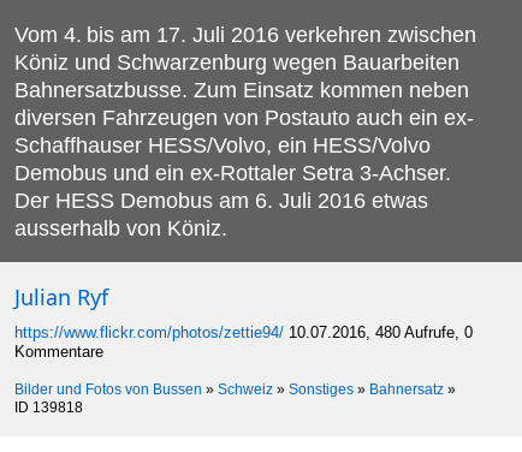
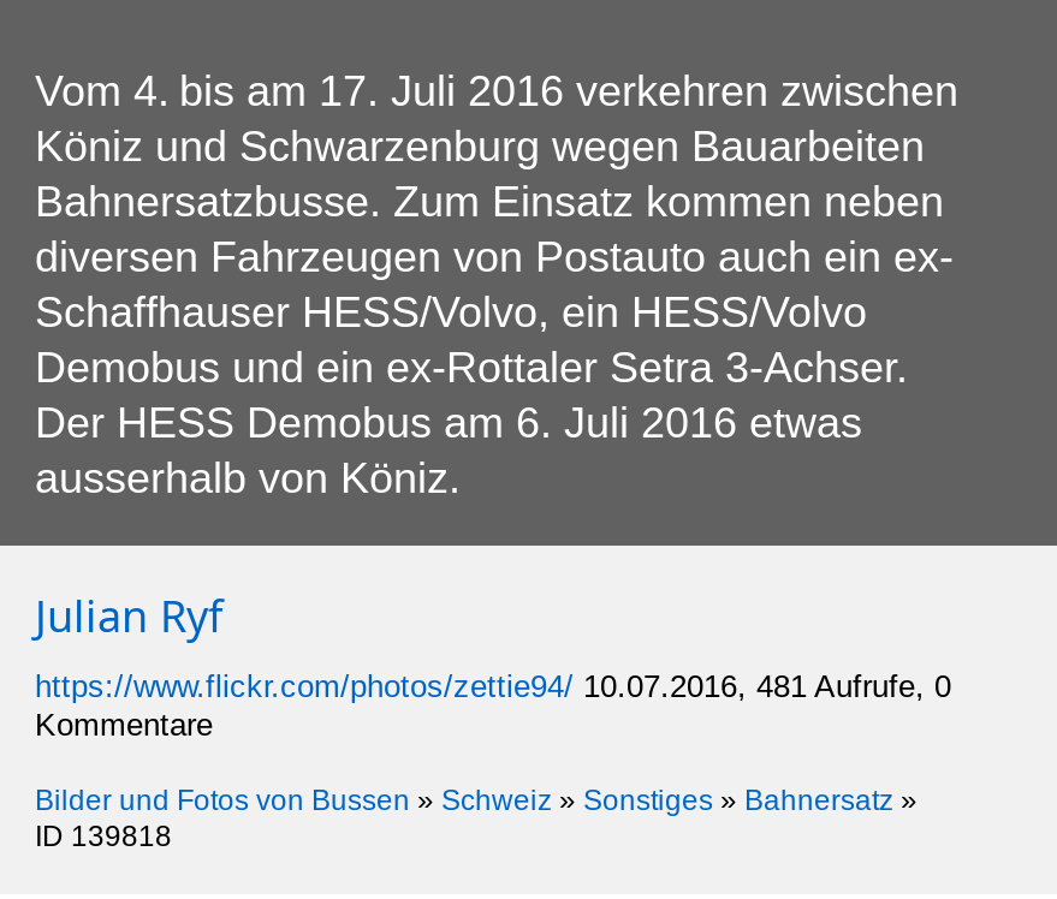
[14,323,473,341] https://www.flickr.com/photos/zettie94/ 10.07.2016, 480 Aufrufe, 0 -> [35,668,951,704] https://www.flickr.com/photos/zettie94/ 10.07.2016, 481 Aufrufe, 0

